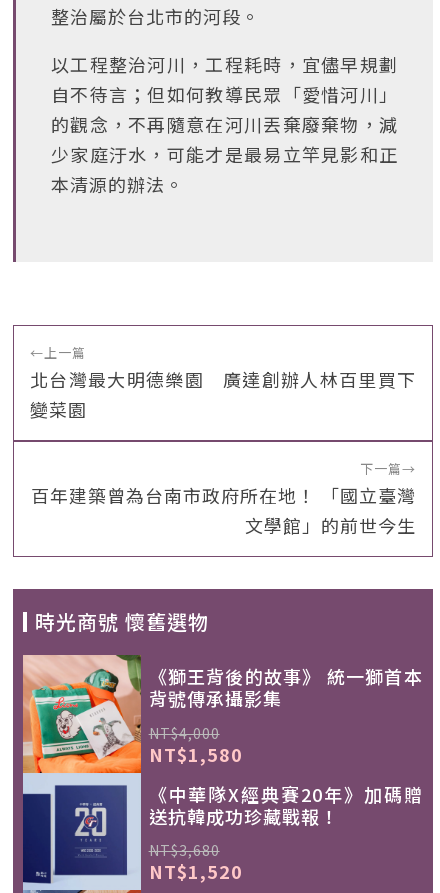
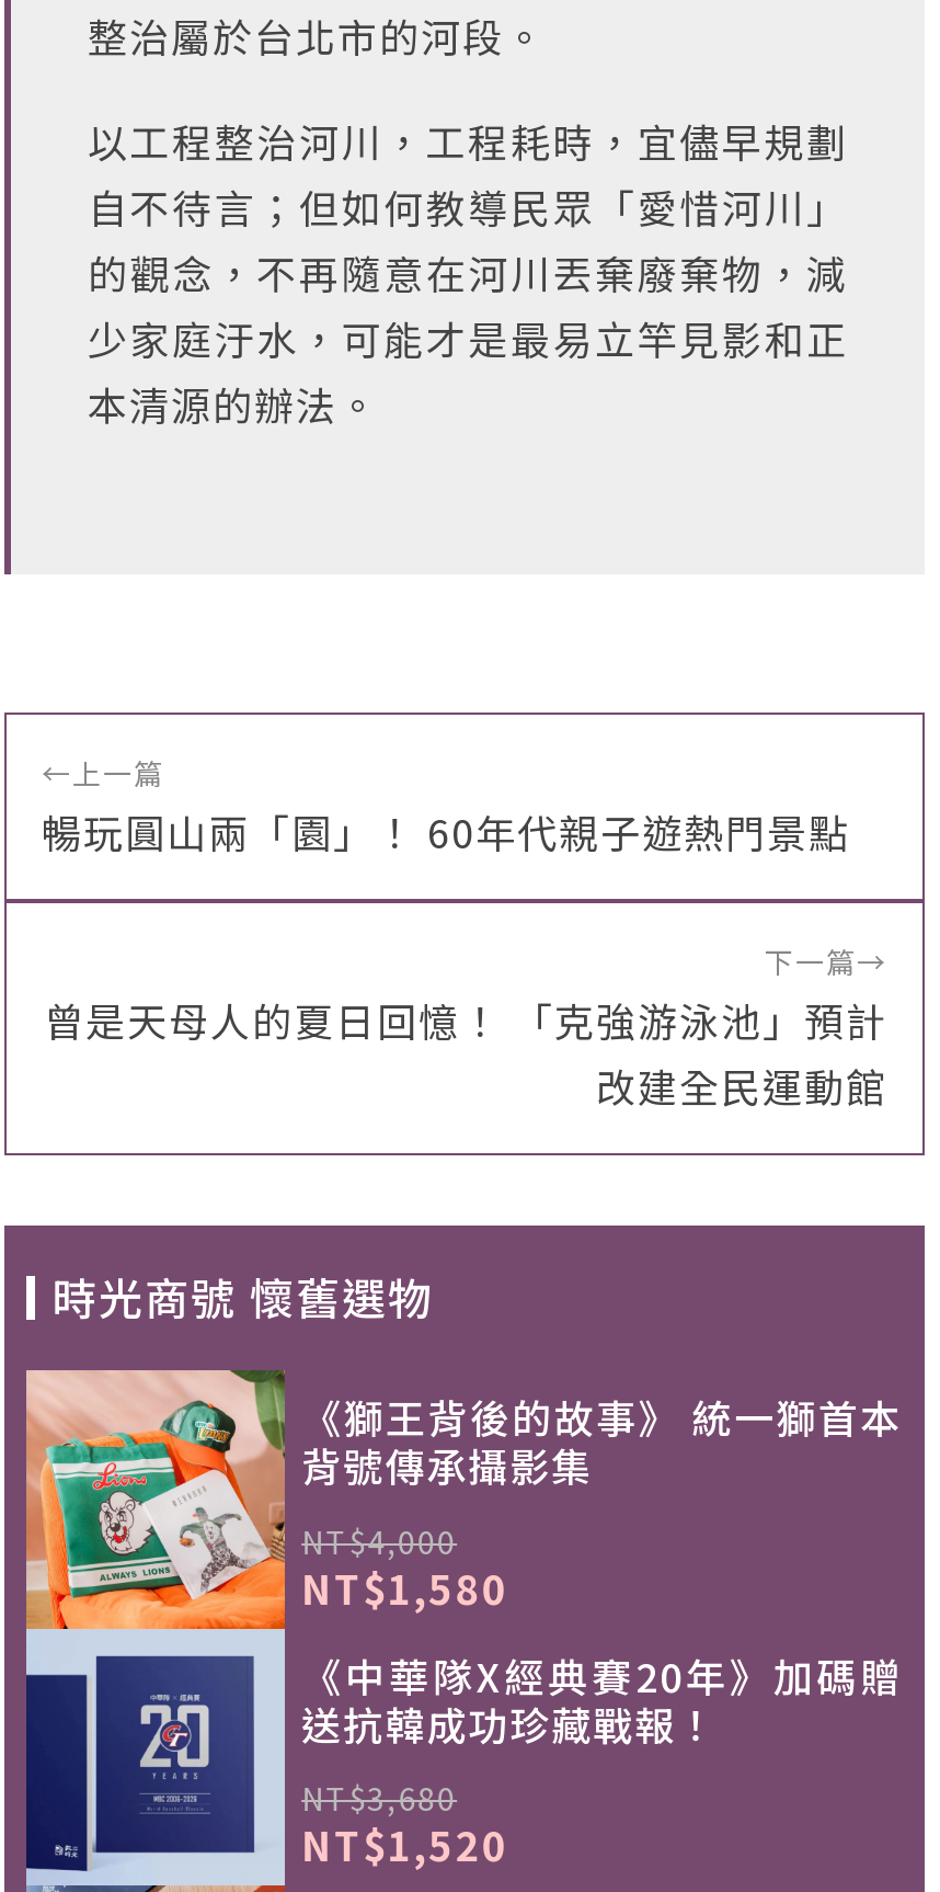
[30,366,416,422] 北台灣最大明德樂園 廣達創辦人林百里買下 | 變菜園 -> [42,802,850,859] 暢玩圓山兩「園」！ 60年代親子遊熱門景點
[31,482,416,538] 百年建築曾為台南市政府所在地！ 「國立臺灣 | 文學館」的前世今生 -> [44,991,887,1114] 曾是天母人的夏日回憶！ 「克強游泳池」預計 | 改建全民運動館

